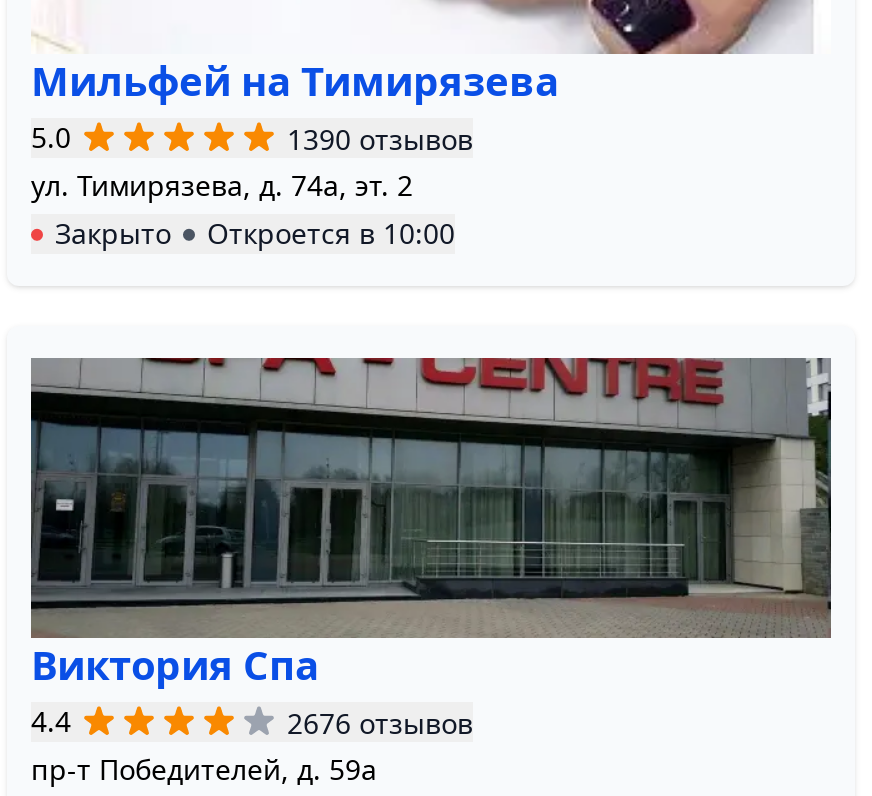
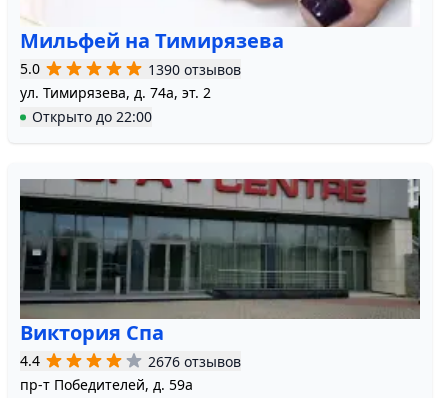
[55,214,455,252] Закрыто | Откроется в 10:00 -> [32,107,152,126] Открыто до 22:00

